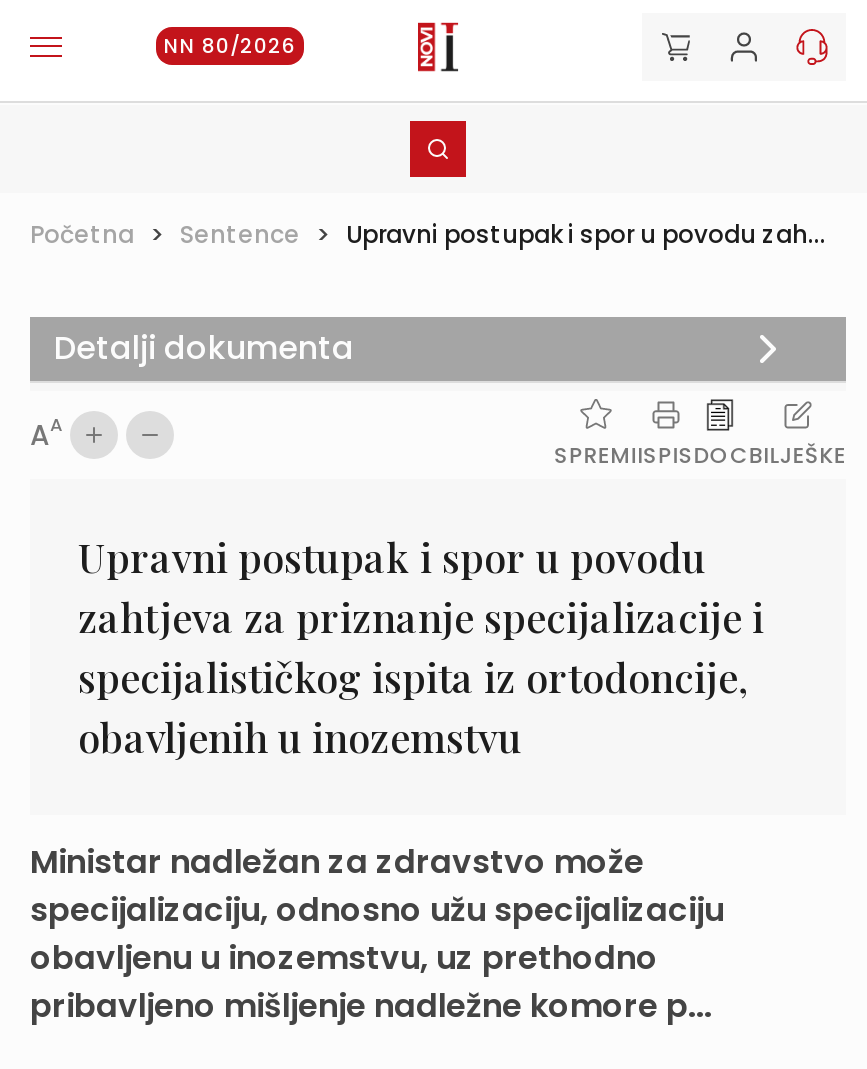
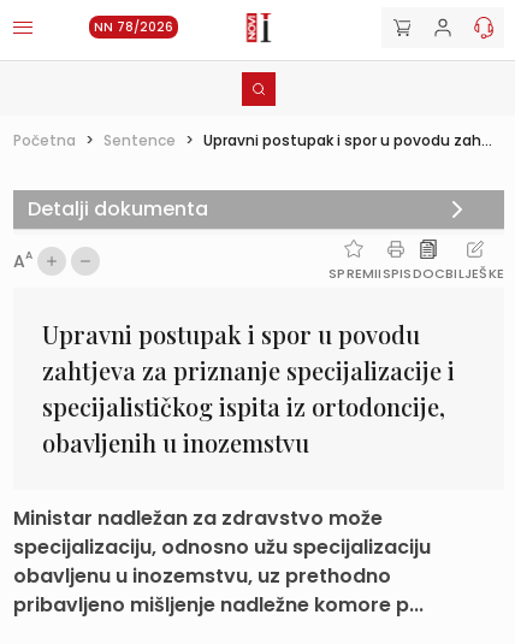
[164,31,296,61] NN 80/2026 -> [94,18,173,36] NN 78/2026

